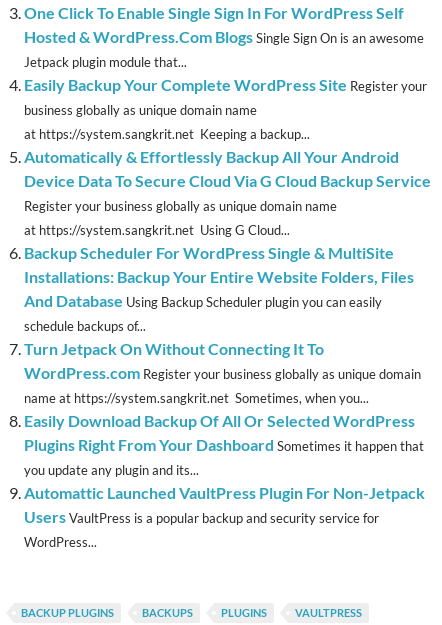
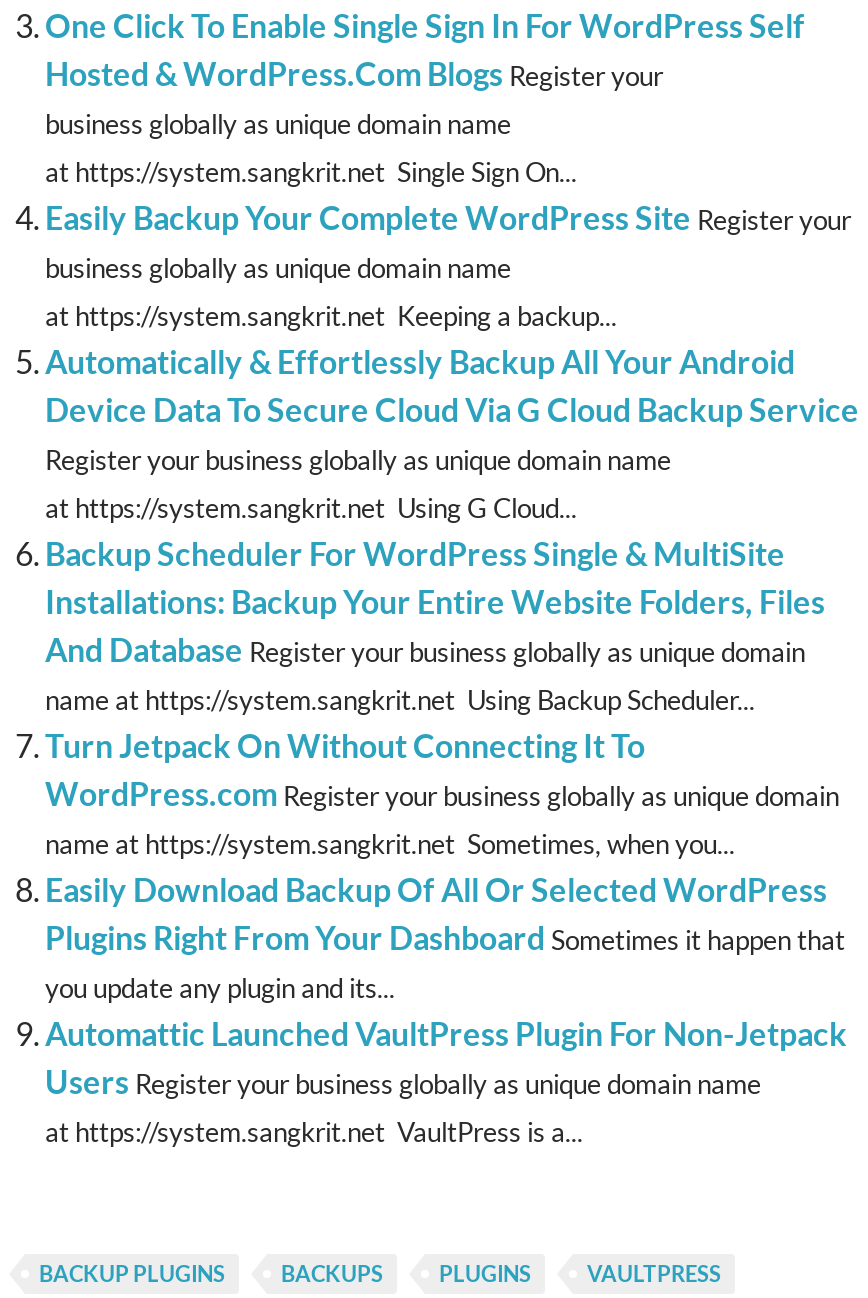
[24,27,424,70] Hosted & WordPress.Com Blogs Single Sign On is an awesome | Jetpack plugin module that... -> [45,54,663,188] Hosted & WordPress.Com Blogs Register your | business globally as unique domain name | at https://system.sangkrit.net Single Sign On...
[24,291,382,334] And Database Using Backup Scheduler plugin you can easily | schedule backups of... -> [45,630,805,716] And Database Register your business globally as unique domain | name at https://system.sangkrit.net Using Backup Scheduler...
[24,507,379,550] Users VaultPress is a popular backup and security service for | WordPress... -> [45,1062,761,1148] Users Register your business globally as unique domain name | at https://system.sangkrit.net VaultPress is a...

